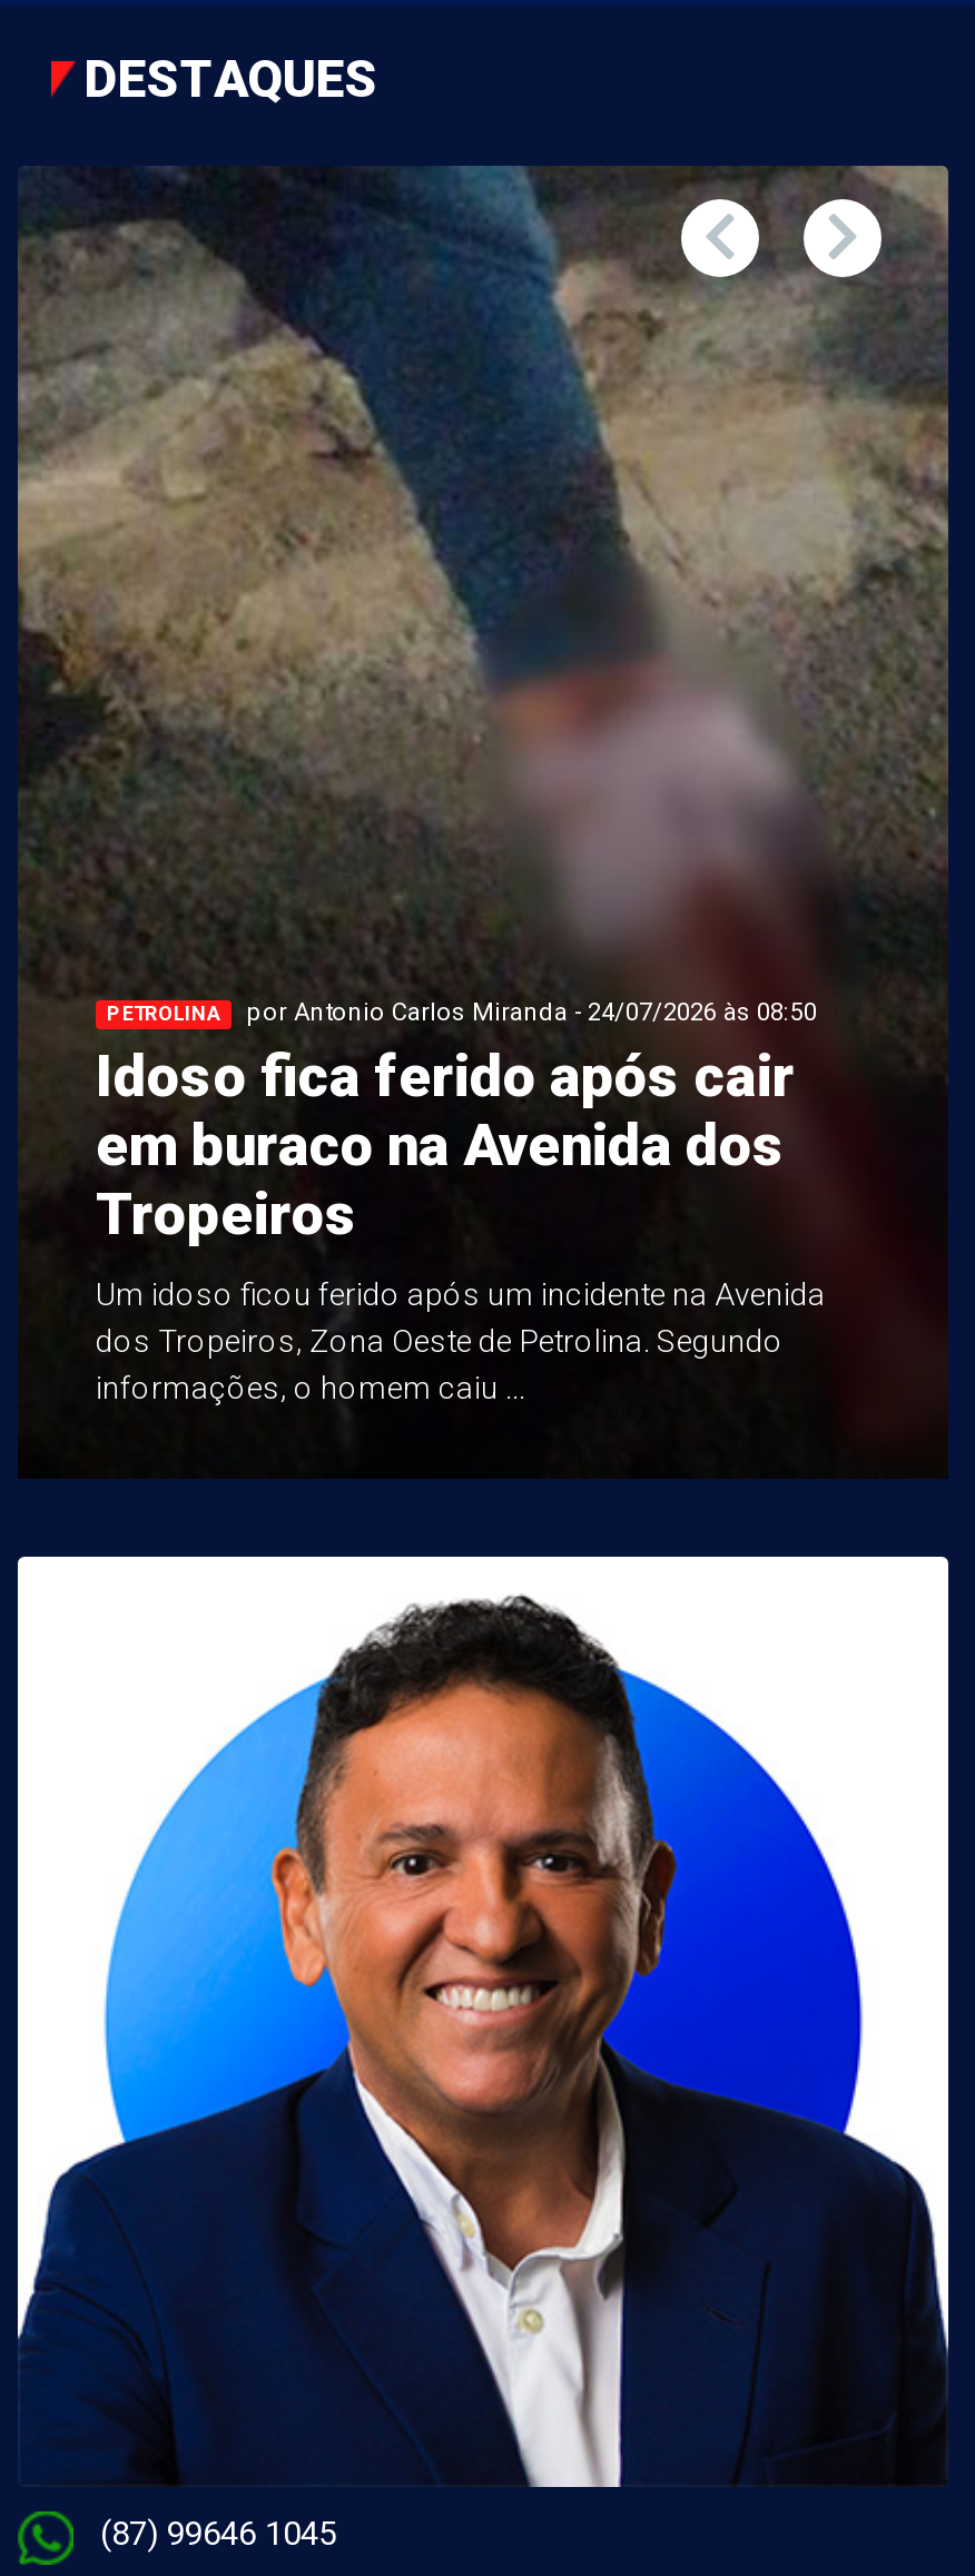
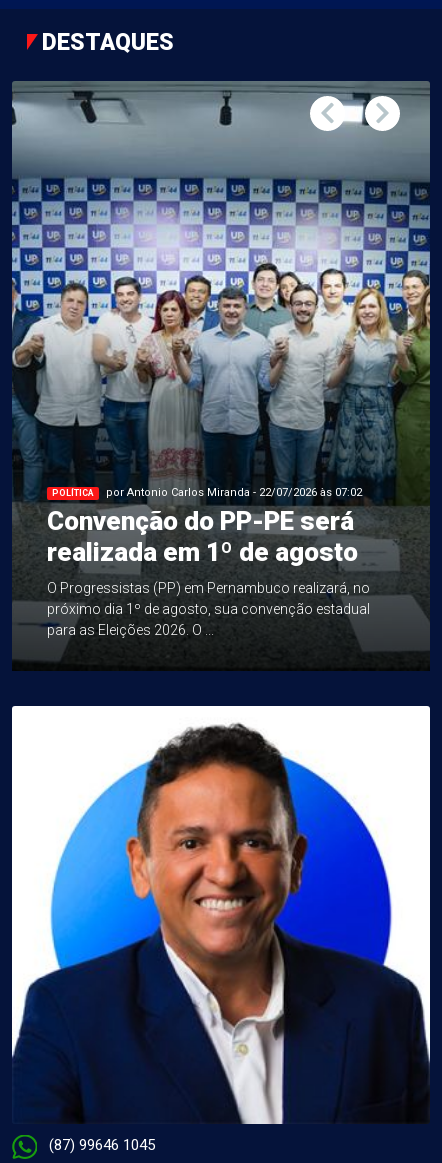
[16,166,951,1454] [image] | PETROLINA | por Antonio Carlos Miranda - 24/07/2026 às 08:50 | Idoso fica ferido após cair | em buraco na Avenida dos | Tropeiros | Um idoso ficou ferido após um incidente na Avenida | dos Tropeiros, Zona Oeste de Petrolina. Segundo | informações, o homem caiu ... -> [11,81,431,661] [image] | POLÍTICA | por Antonio Carlos Miranda - 22/07/2026 às 07:02 | Convenção do PP-PE será | realizada em 1º de agosto | O Progressistas (PP) em Pernambuco realizará, no | próximo dia 1º de agosto, sua convenção estadual | para as Eleições 2026. O ...

